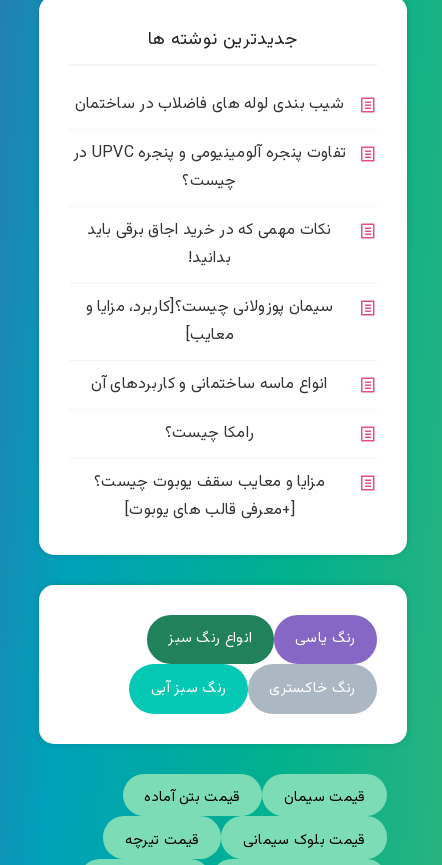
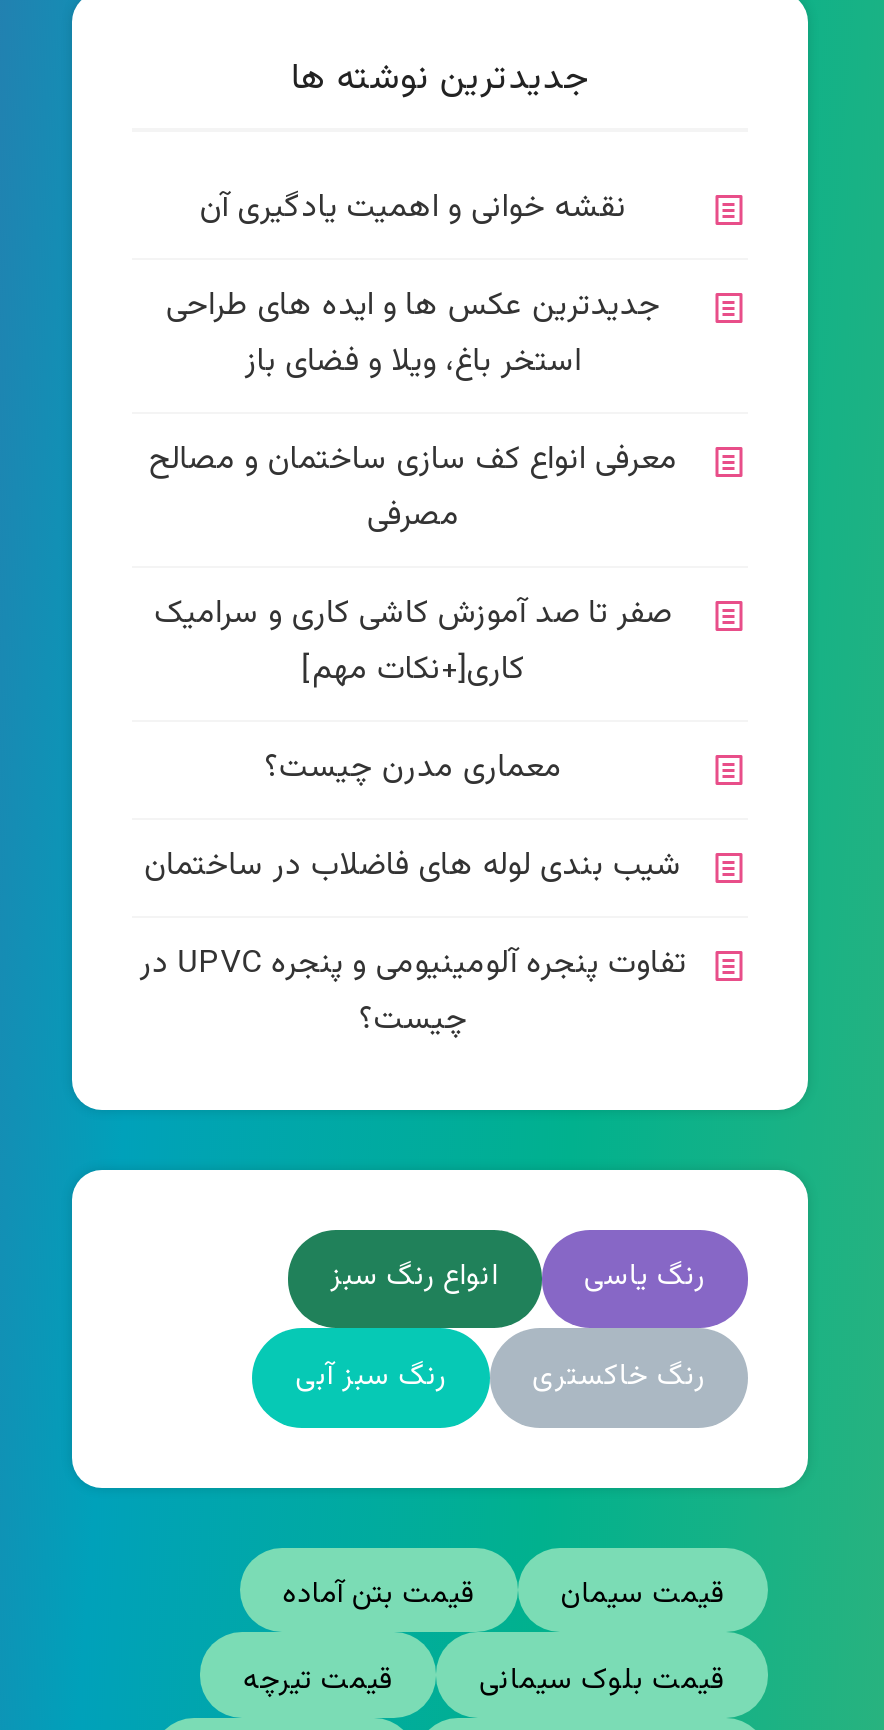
none -> [148,183,678,793] نقشه خوانی و اهمیت یادگیری آن | جدیدترین عکس ها و ایده های طراحی | استخر باغ، ویلا و فضای باز | معرفی انواع کف سازی ساختمان و مصالح | مصرفی | صفر تا صد آموزش کاشی کاری و سرامیک | کاری[+نکات مهم] | معماری مدرن چیست؟
moved [75,92,344,194] -> [144,841,682,1045]: شیب بندی لوله های فاضلاب در ساختمان | چیست؟
[86,218,333,523] نکات مهمی که در خرید اجاق برقی باید | بدانید! | سیمان پوزولانی چیست؟[کاربرد، مزایا و | معایب] | انواع ماسه ساختمانی و کاربردهای آن | رامکا چیست؟ | مزایا و معایب سقف یوبوت چیست؟ | [+معرفی قالب های یوبوت] -> none

